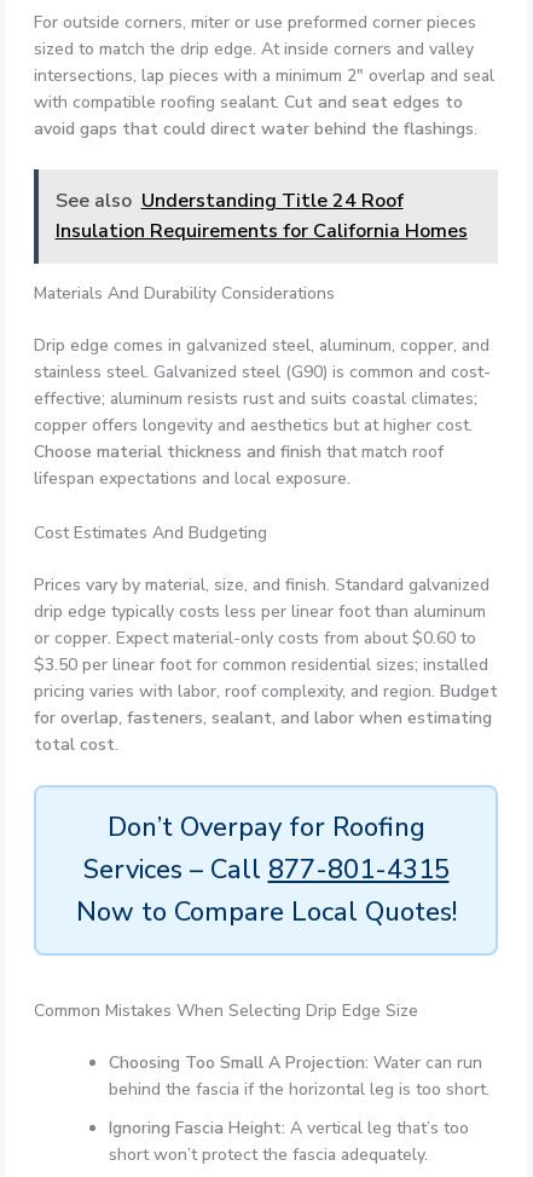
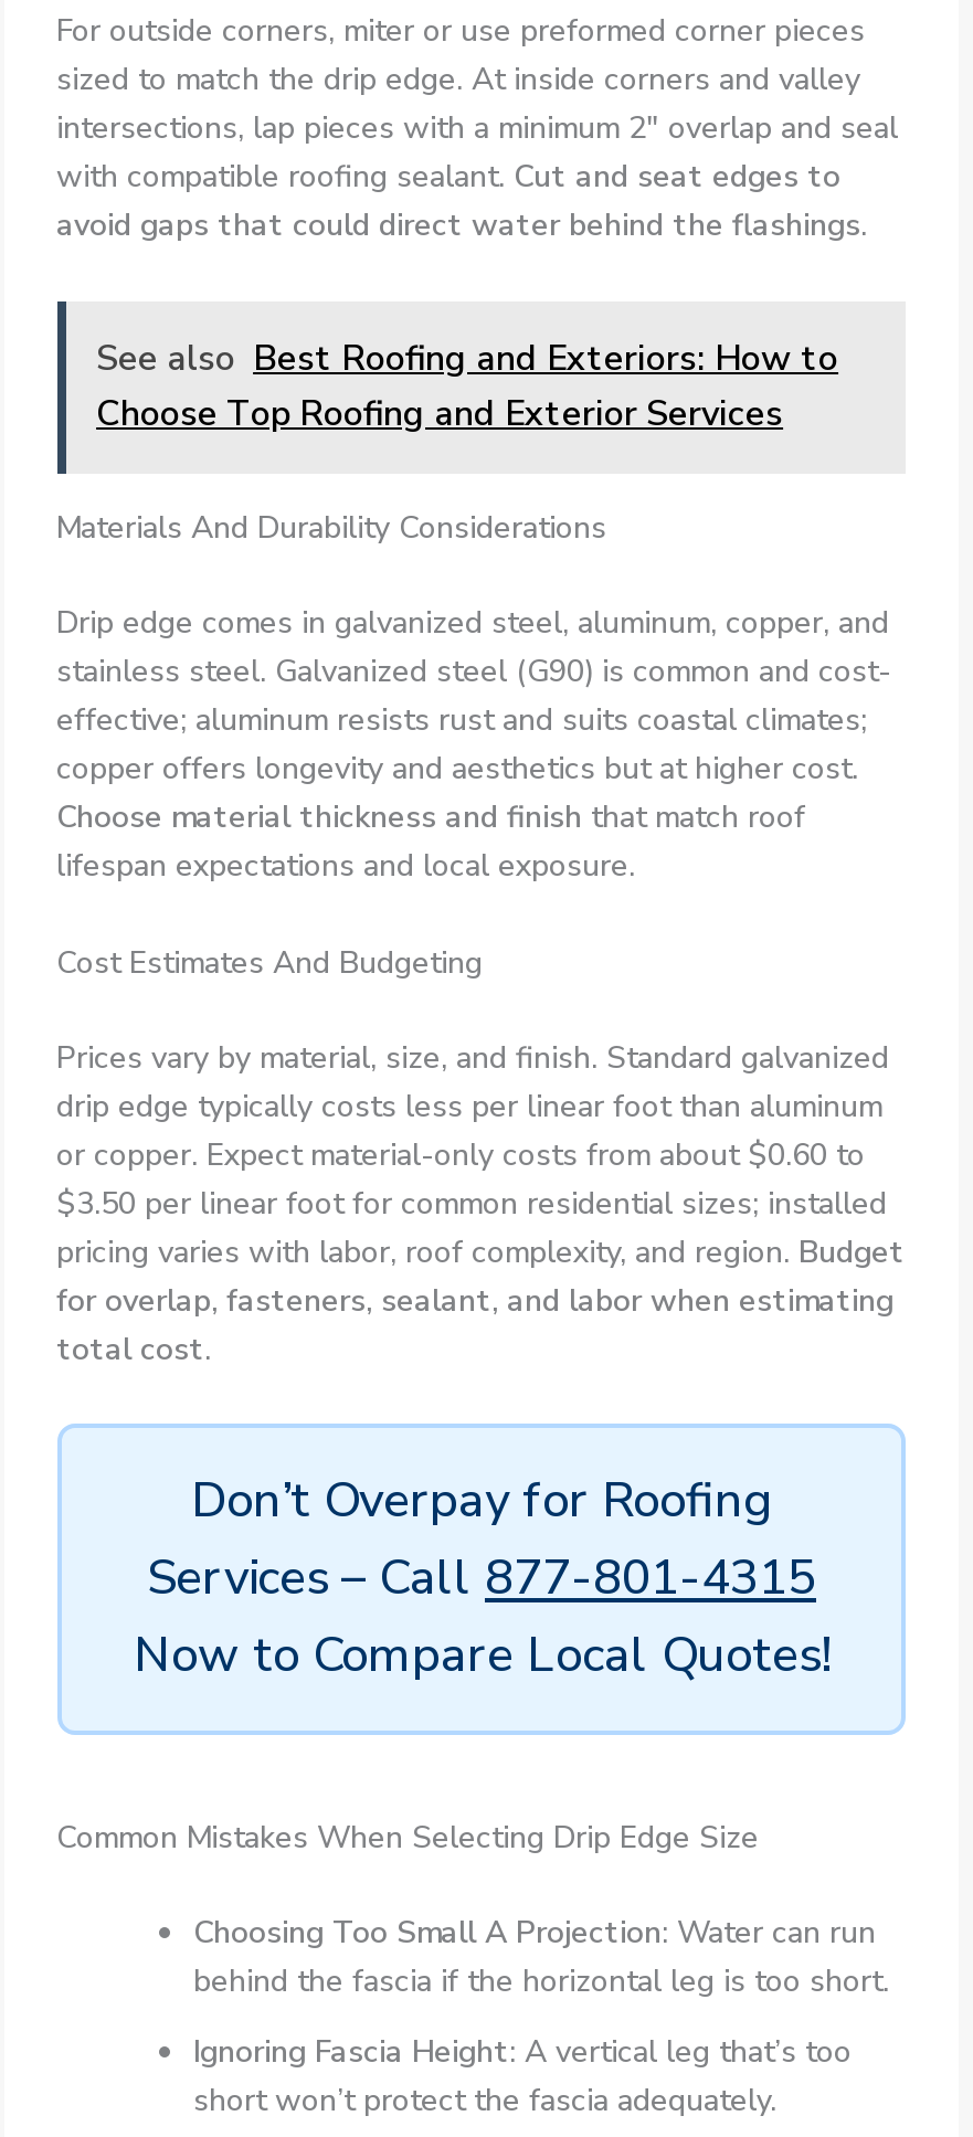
[55,188,467,245] See also Understanding Title 24 Roof | Insulation Requirements for California Homes -> [96,334,838,437] See also Best Roofing and Exteriors: How to | Choose Top Roofing and Exterior Services

